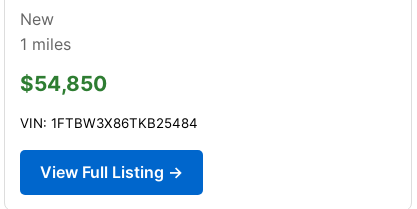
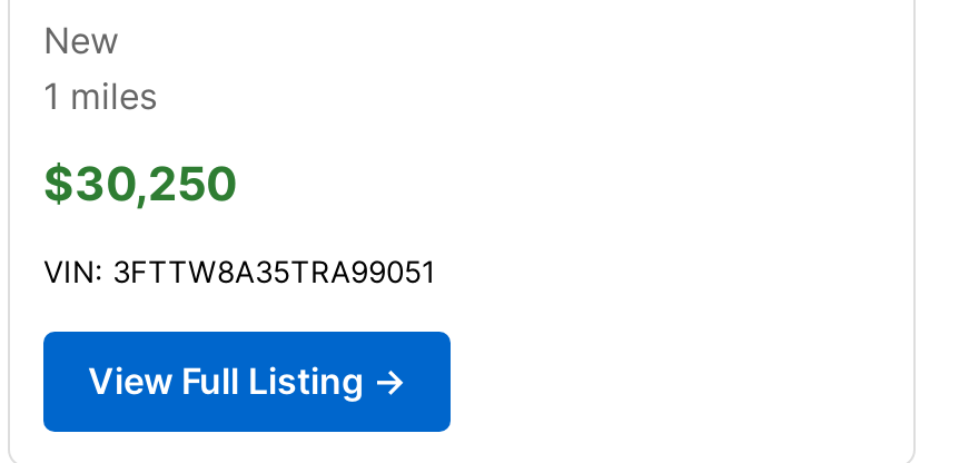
[20,71,107,96] $54,850 -> [43,156,237,211] $30,250
[20,115,198,131] VIN: 1FTBW3X86TKB25484 -> [43,254,435,289] VIN: 3FTTW8A35TRA99051

